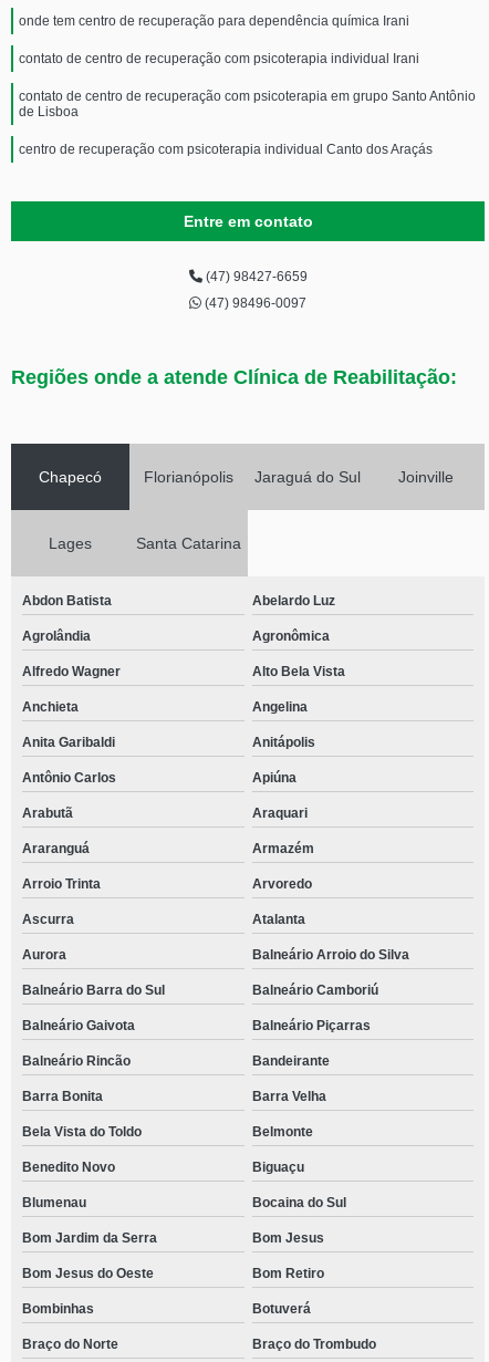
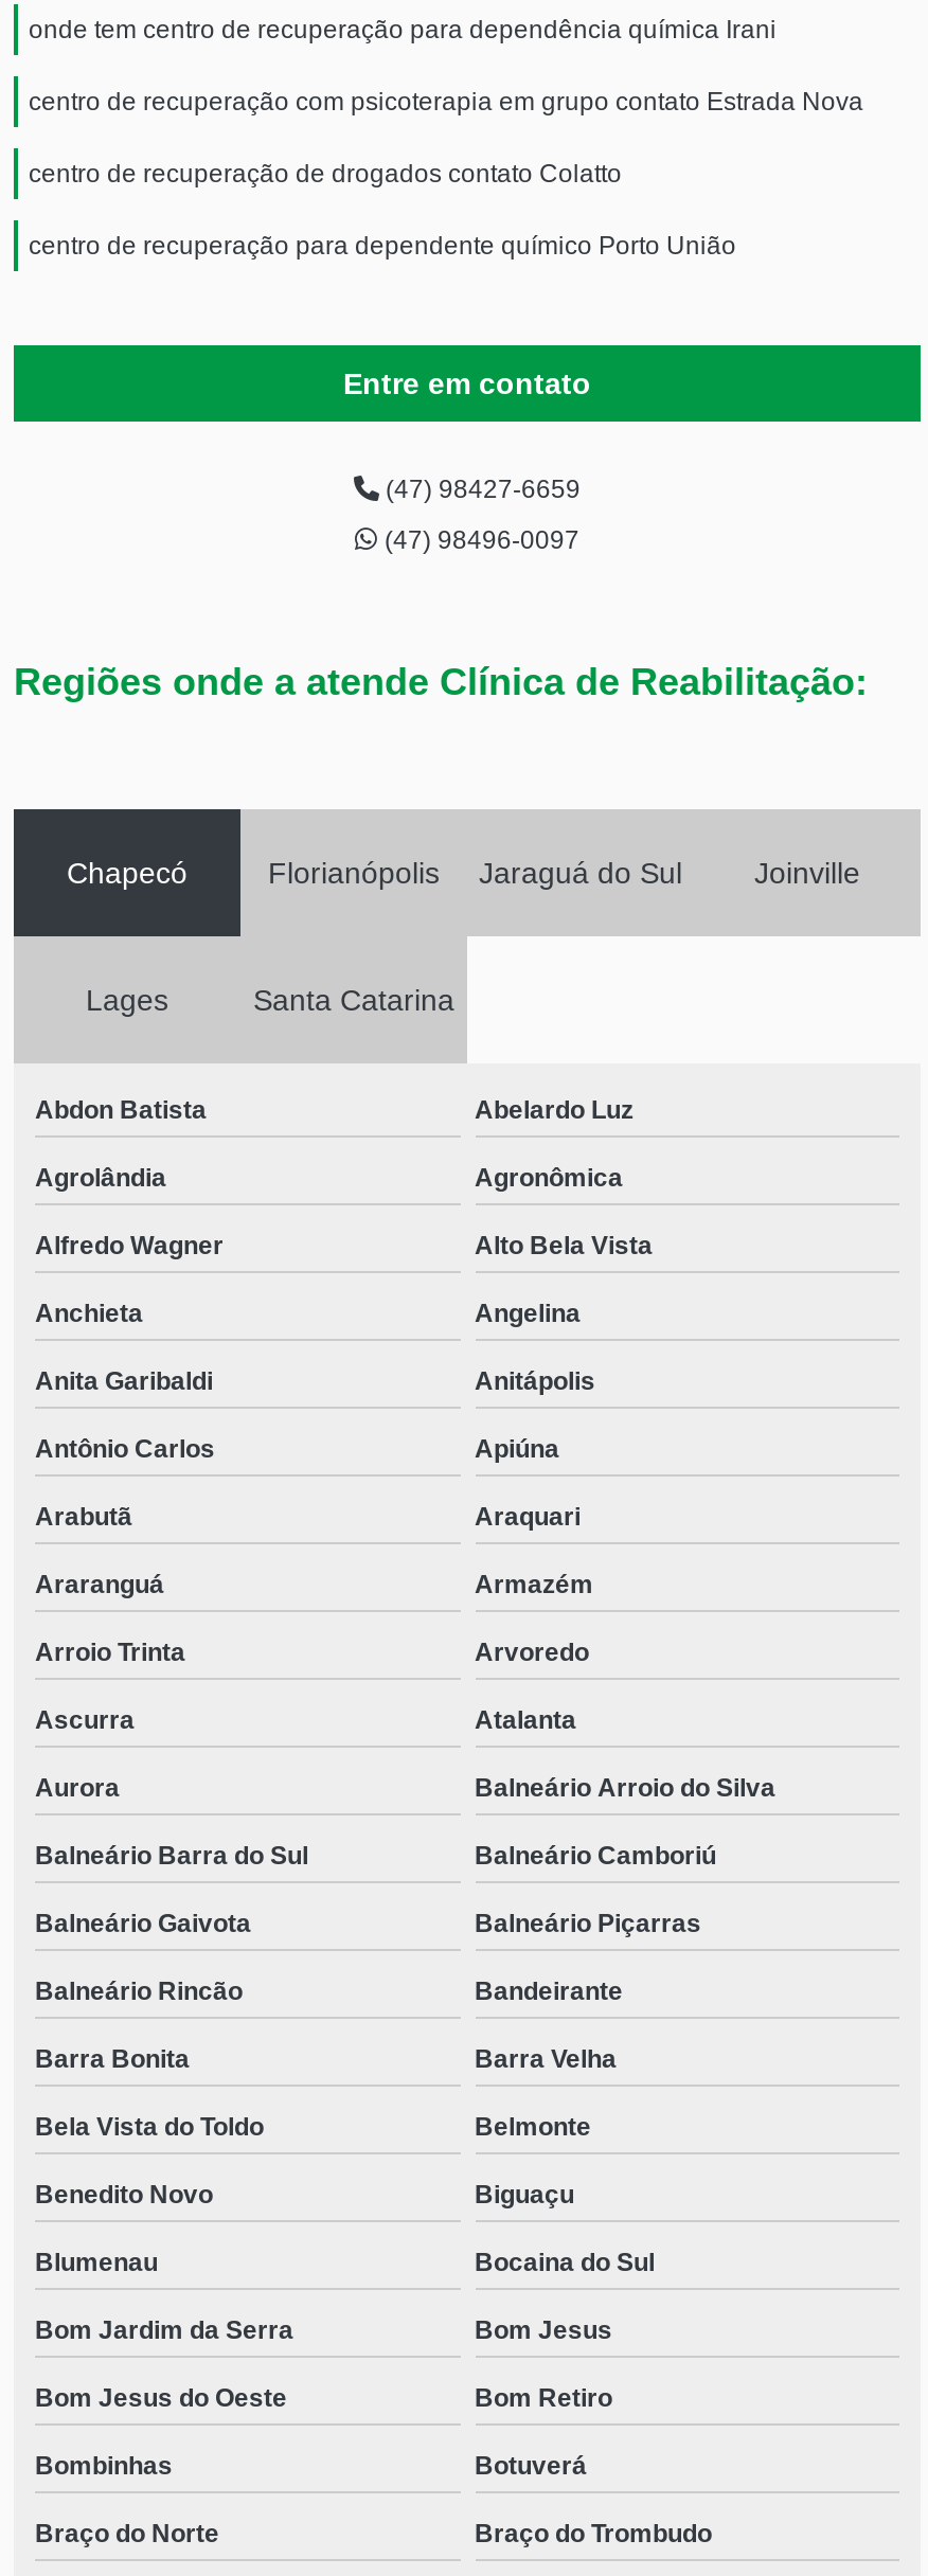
[19,51,419,66] contato de centro de recuperação com psicoterapia individual Irani -> [29,87,863,117] centro de recuperação com psicoterapia em grupo contato Estrada Nova
[19,89,476,119] contato de centro de recuperação com psicoterapia em grupo Santo Antônio | de Lisboa -> [29,159,622,189] centro de recuperação de drogados contato Colatto
[19,142,433,157] centro de recuperação com psicoterapia individual Canto dos Araçás -> [29,231,736,261] centro de recuperação para dependente químico Porto União

